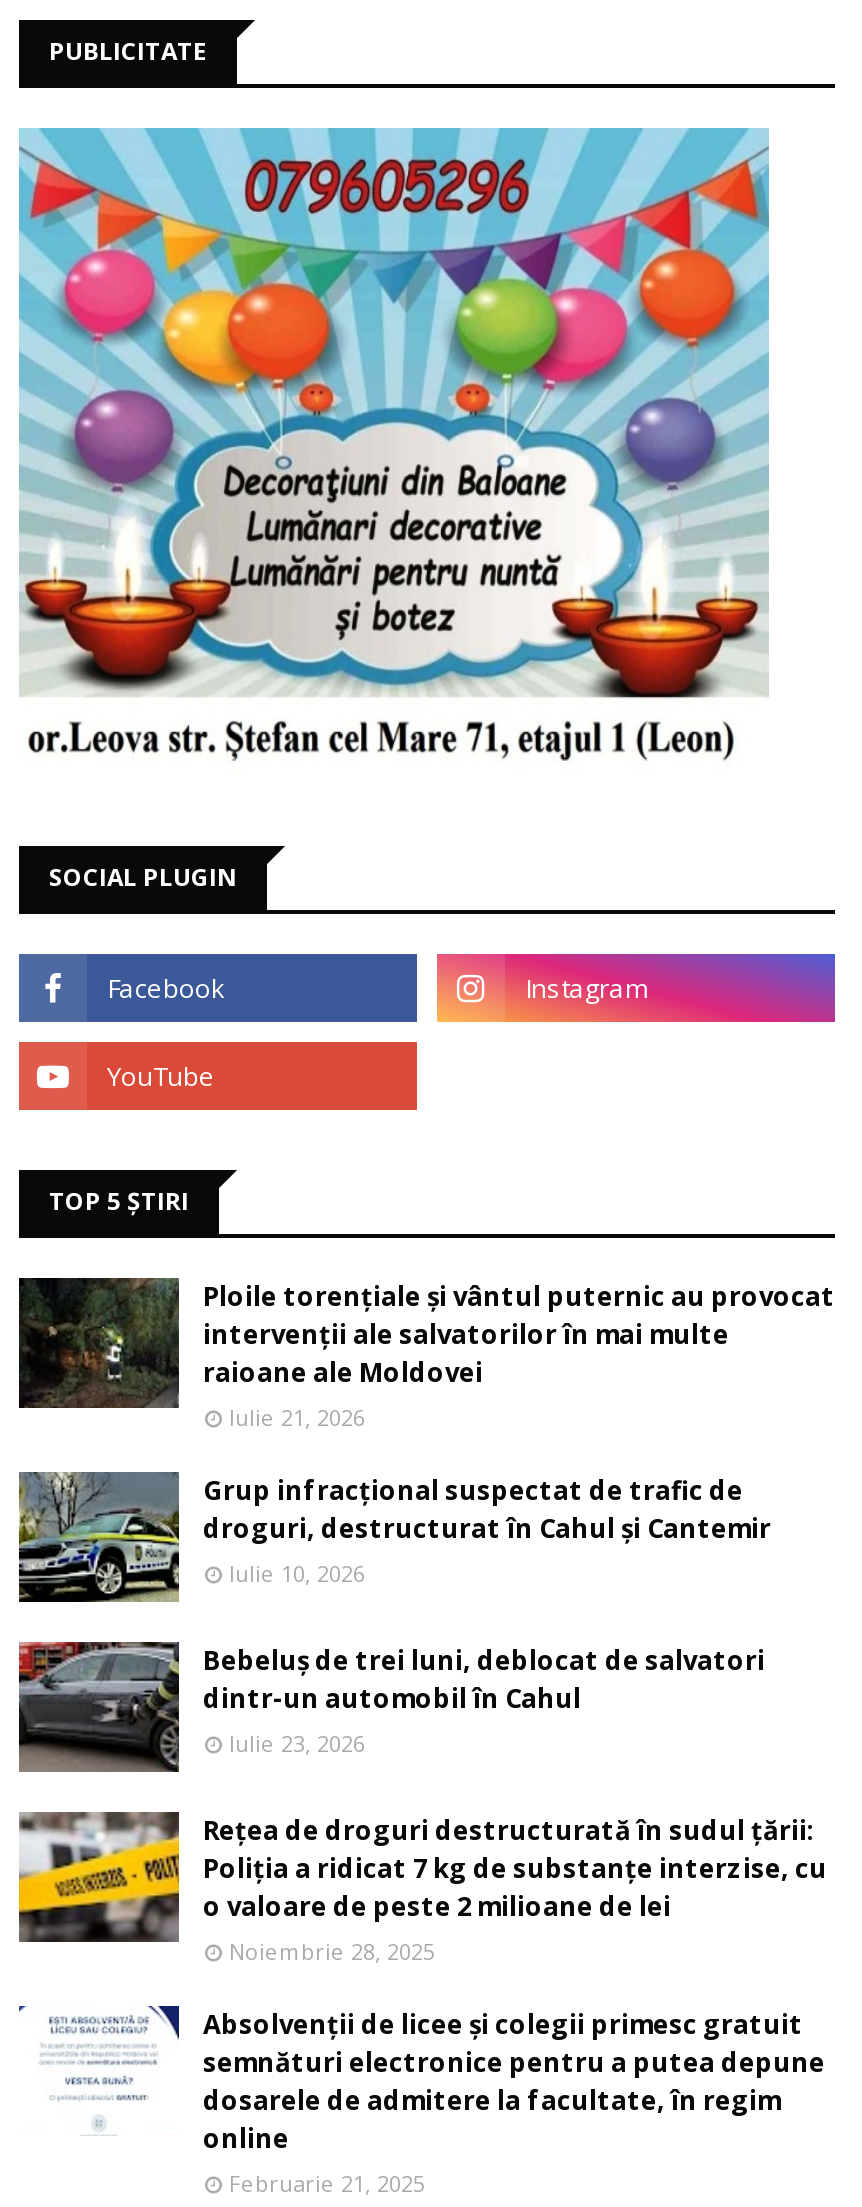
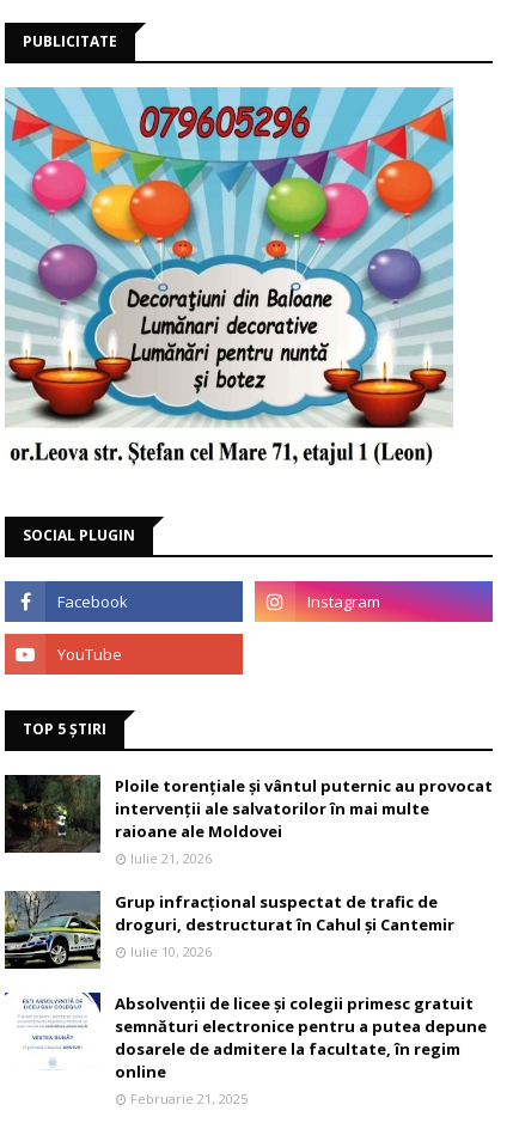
[17,1640,827,1966] [image] | Bebeluș de trei luni, deblocat de salvatori | dintr-un automobil în Cahul | Iulie 23, 2026 | Rețea de droguri destructurată în sudul țării: | Poliția a ridicat 7 kg de substanțe interzise, cu | o valoare de peste 2 milioane de lei | Noiembrie 28, 2025 -> none
[17,1810,177,1944] [image] -> none

